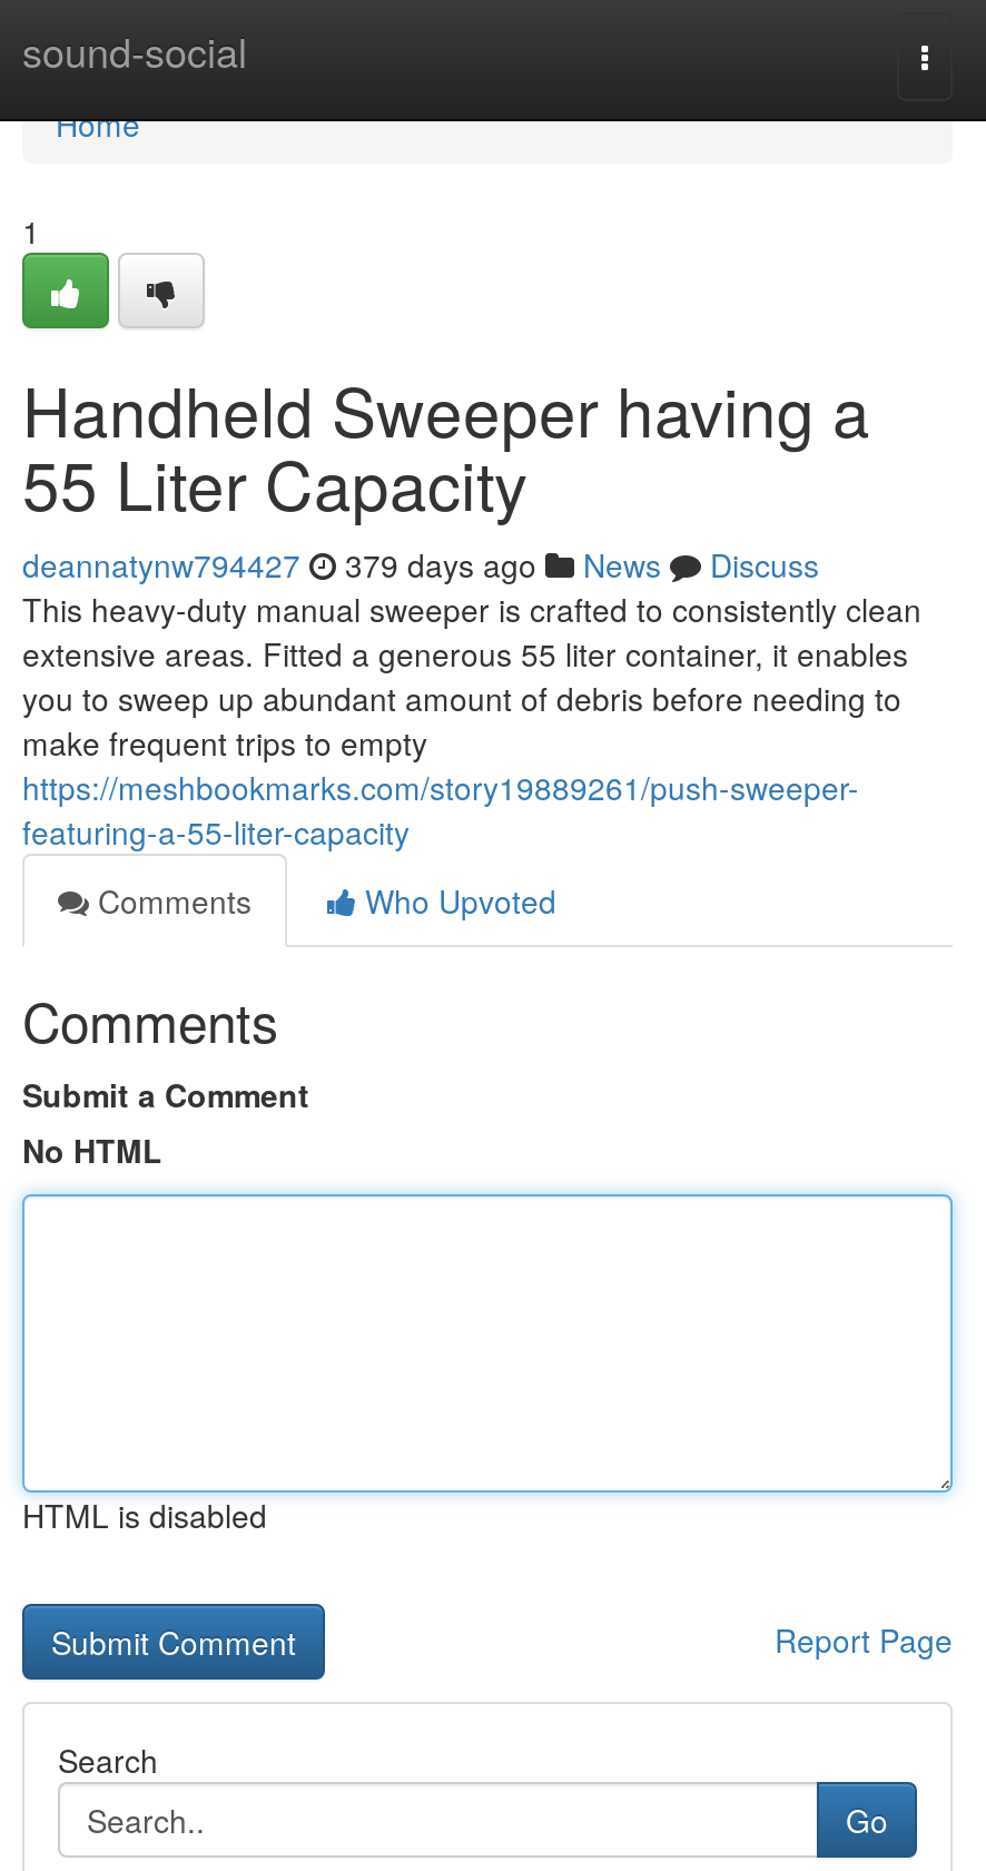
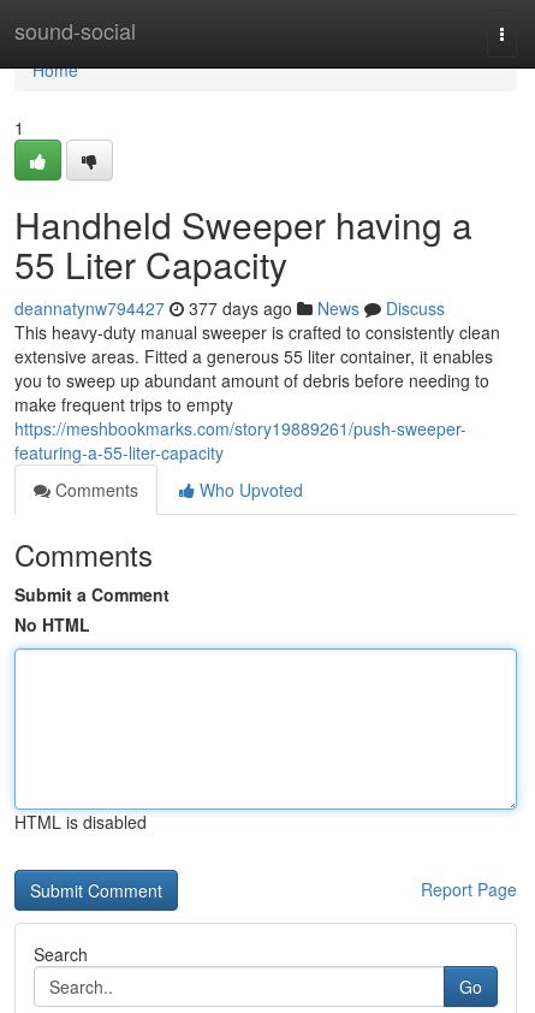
[22,542,819,587] deannatynw794427 379 days ago News Discuss -> [14,296,445,320] deannatynw794427 377 days ago News Discuss

